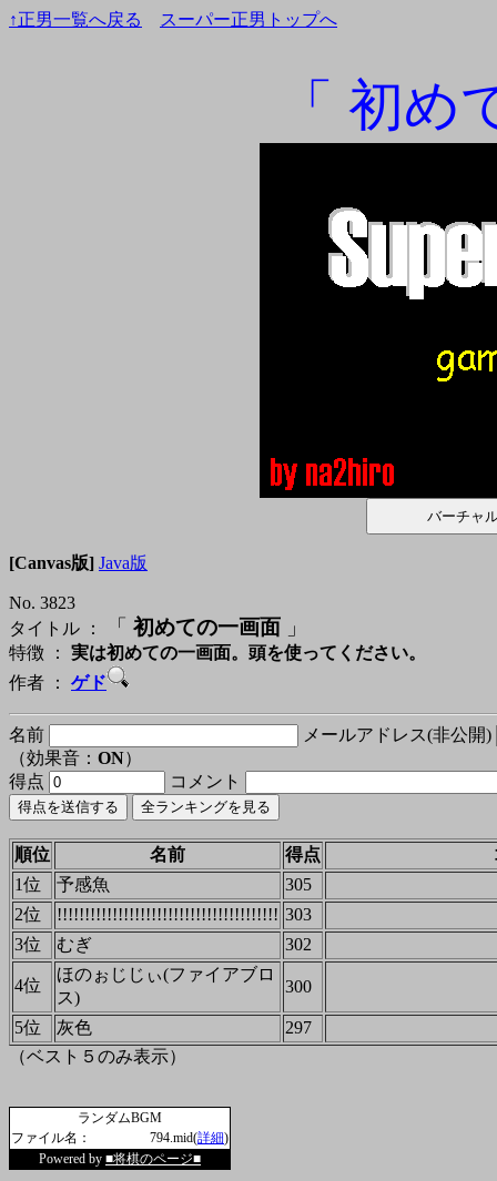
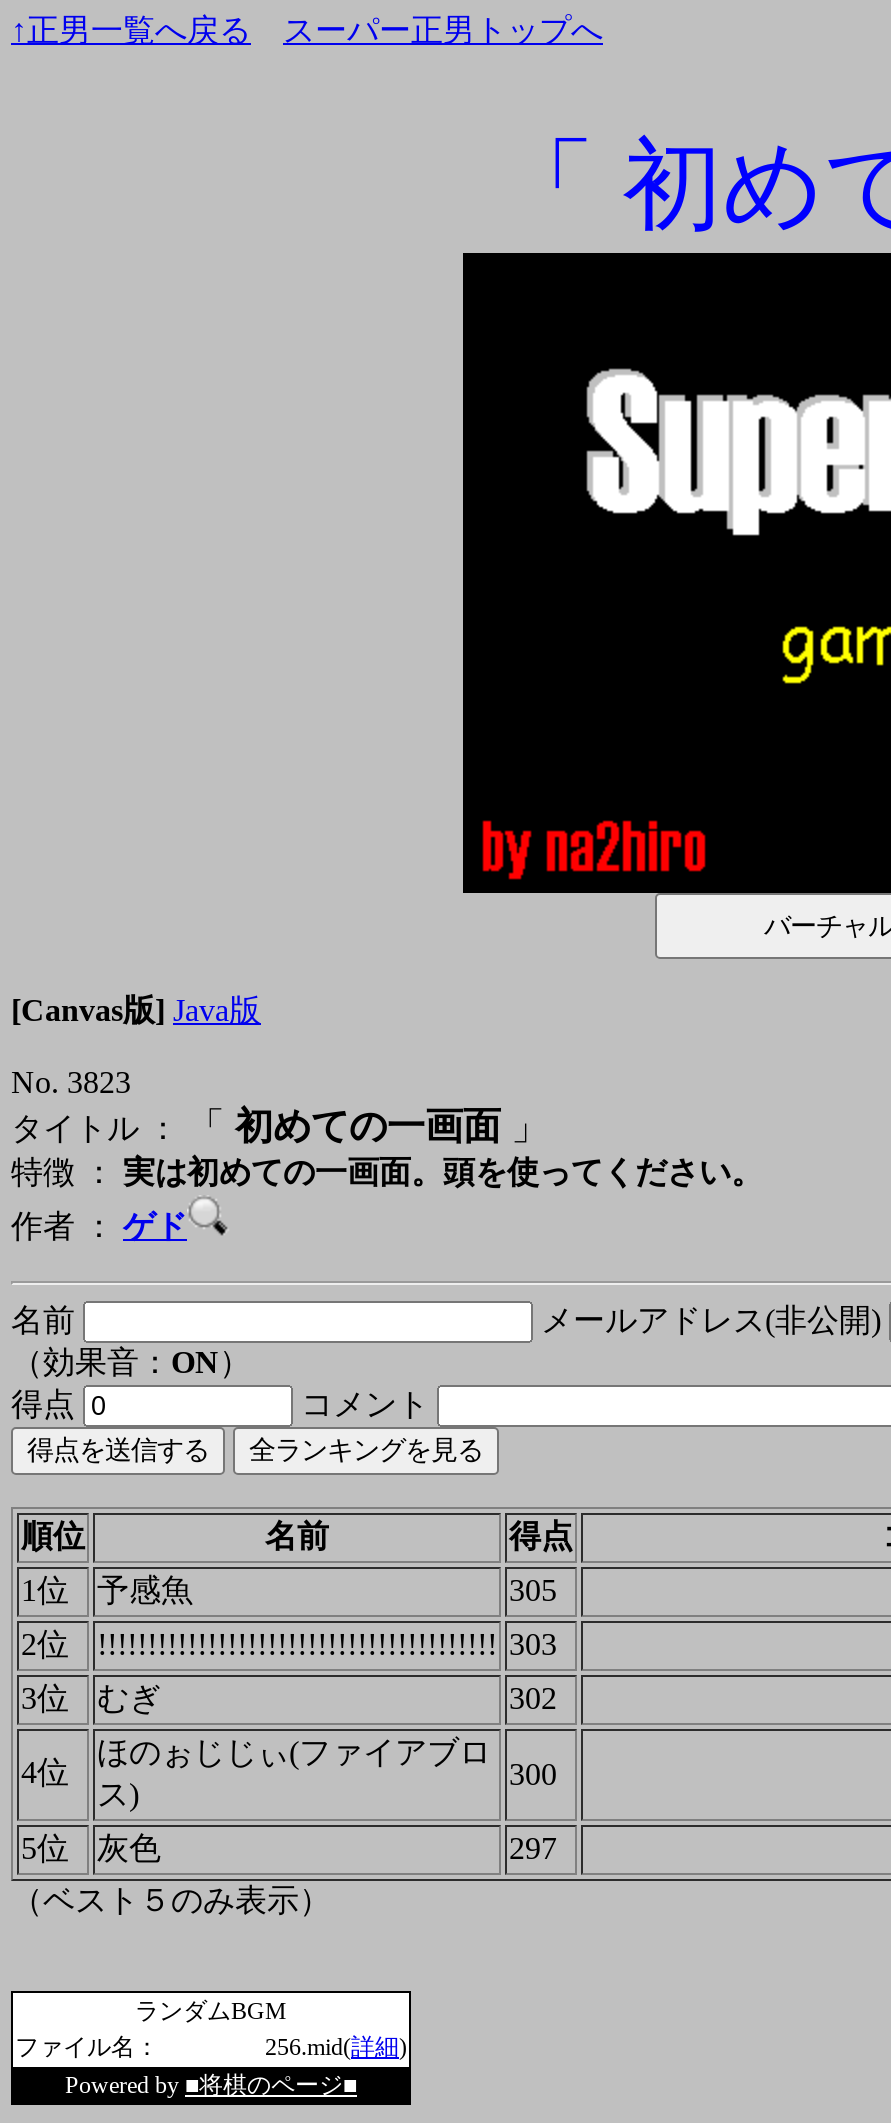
[150,1130,229,1146] 794.mid(詳細) -> [265,2034,407,2062] 256.mid(詳細)

